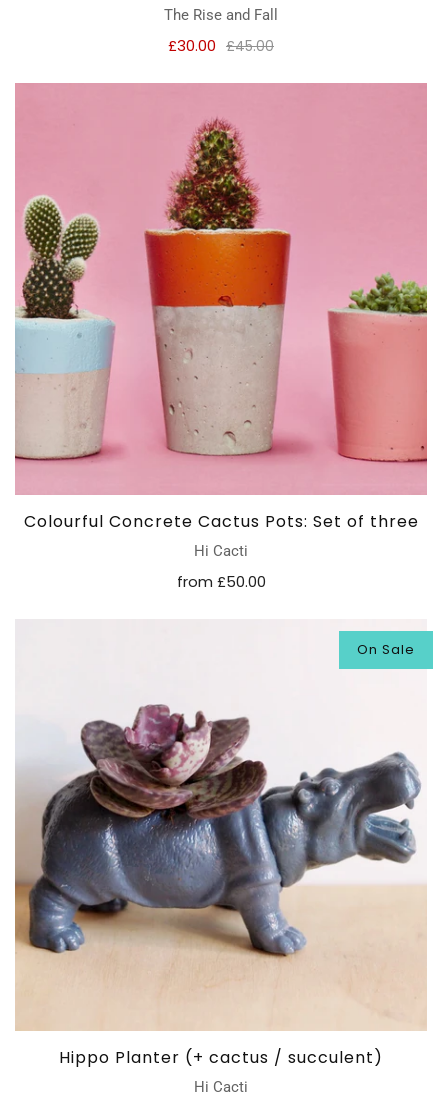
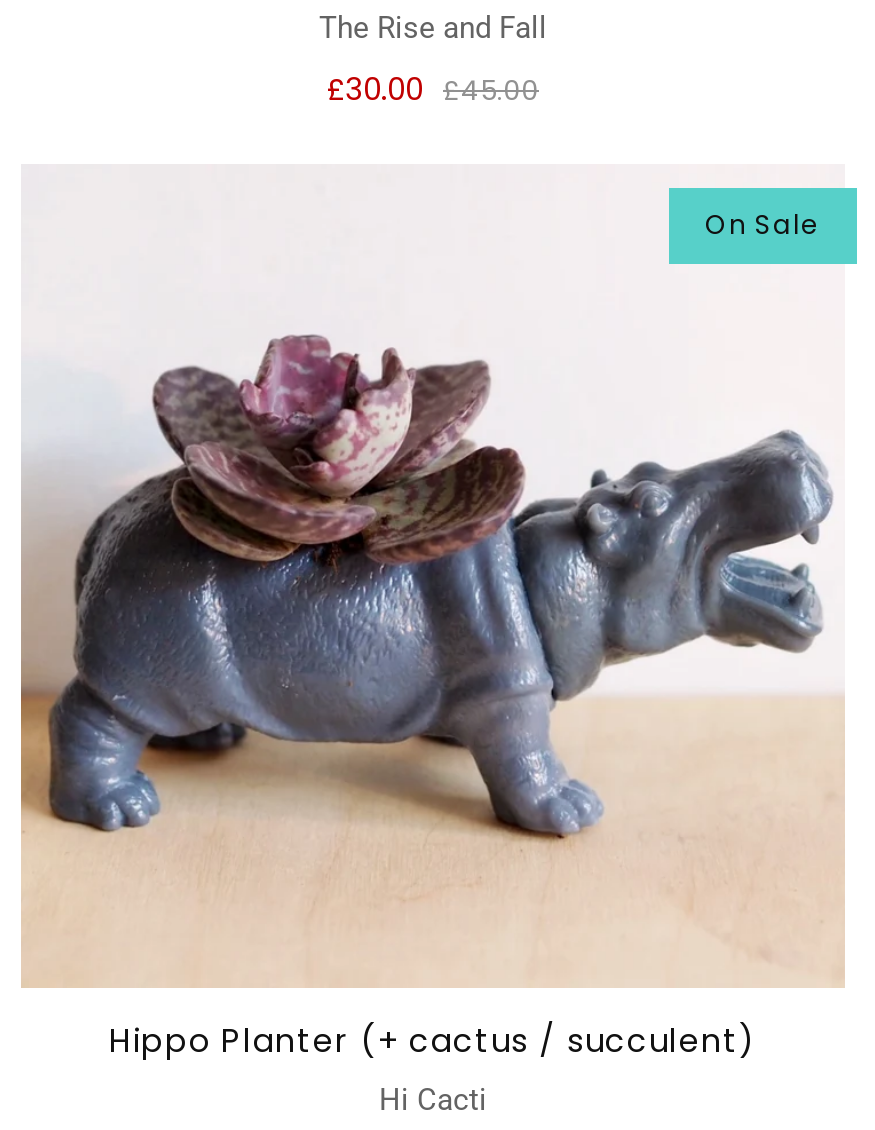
[15,83,428,592] [image] | Colourful Concrete Cactus Pots: Set of three | Hi Cacti | from £50.00 -> none

